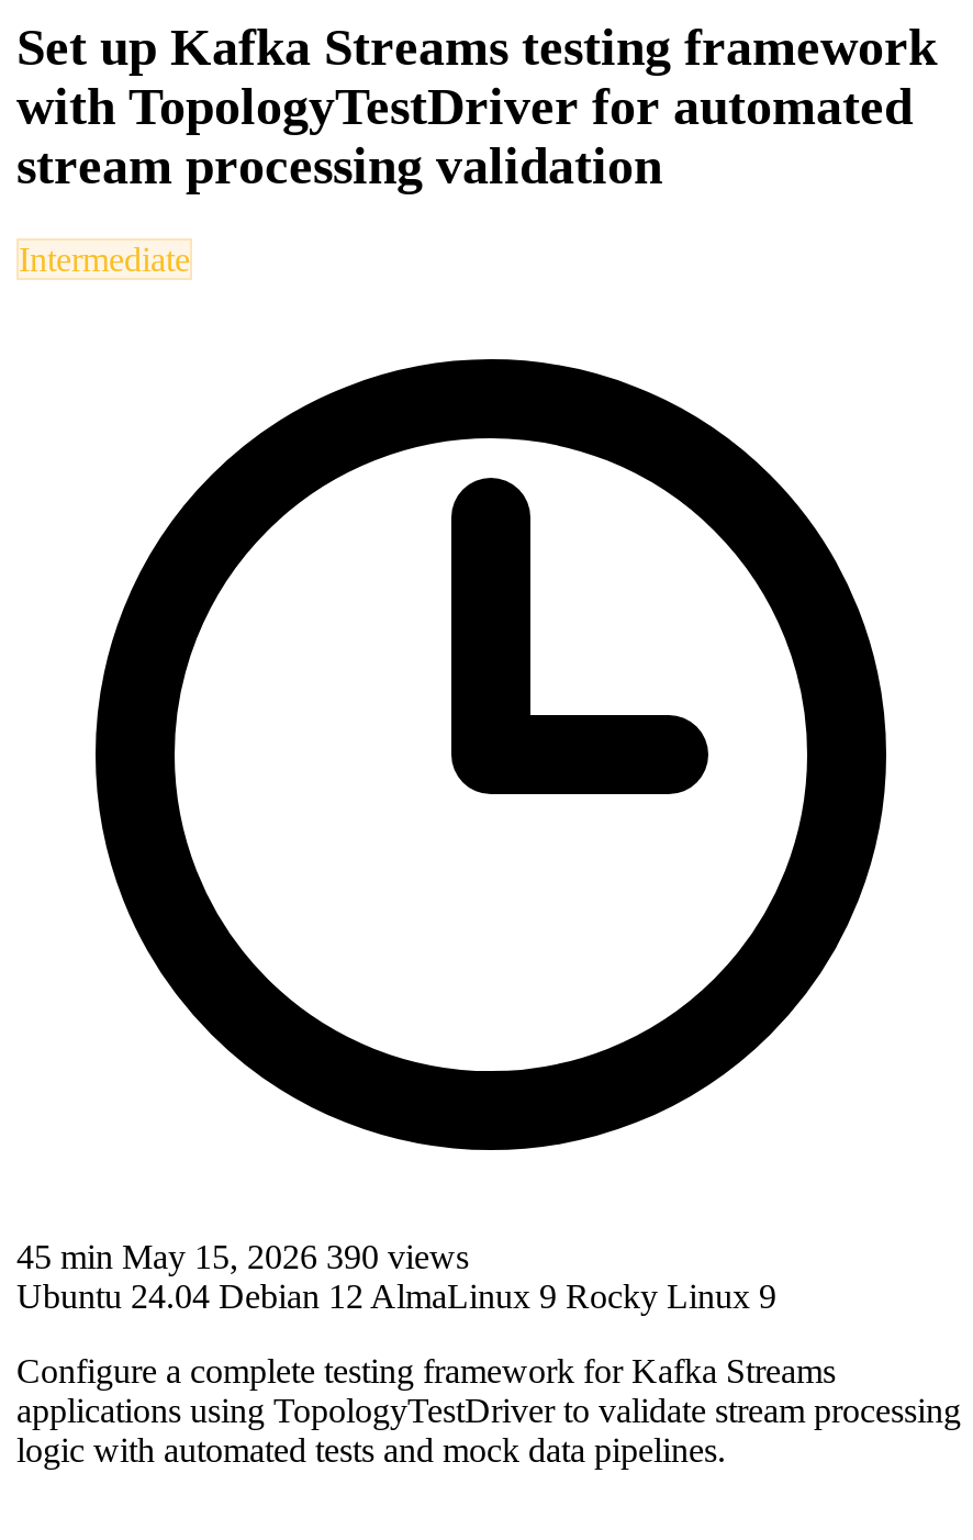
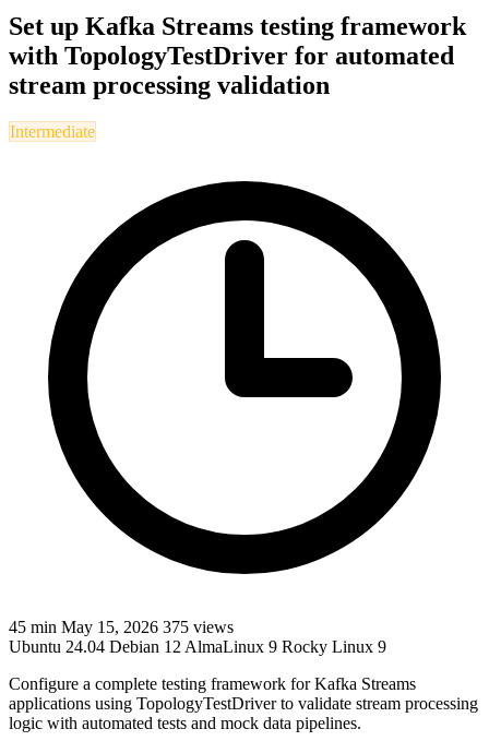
[16,1237,469,1275] 45 min May 15, 2026 390 views -> [9,617,234,636] 45 min May 15, 2026 375 views

